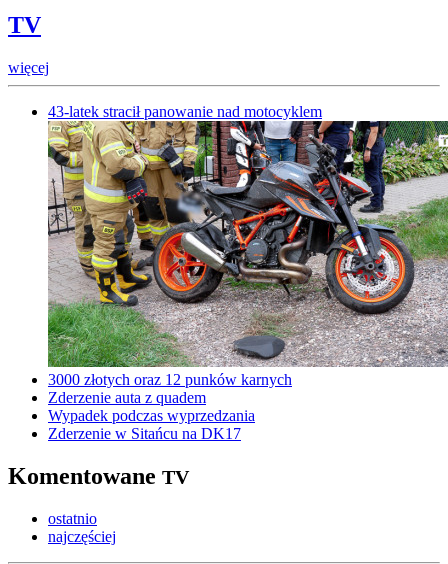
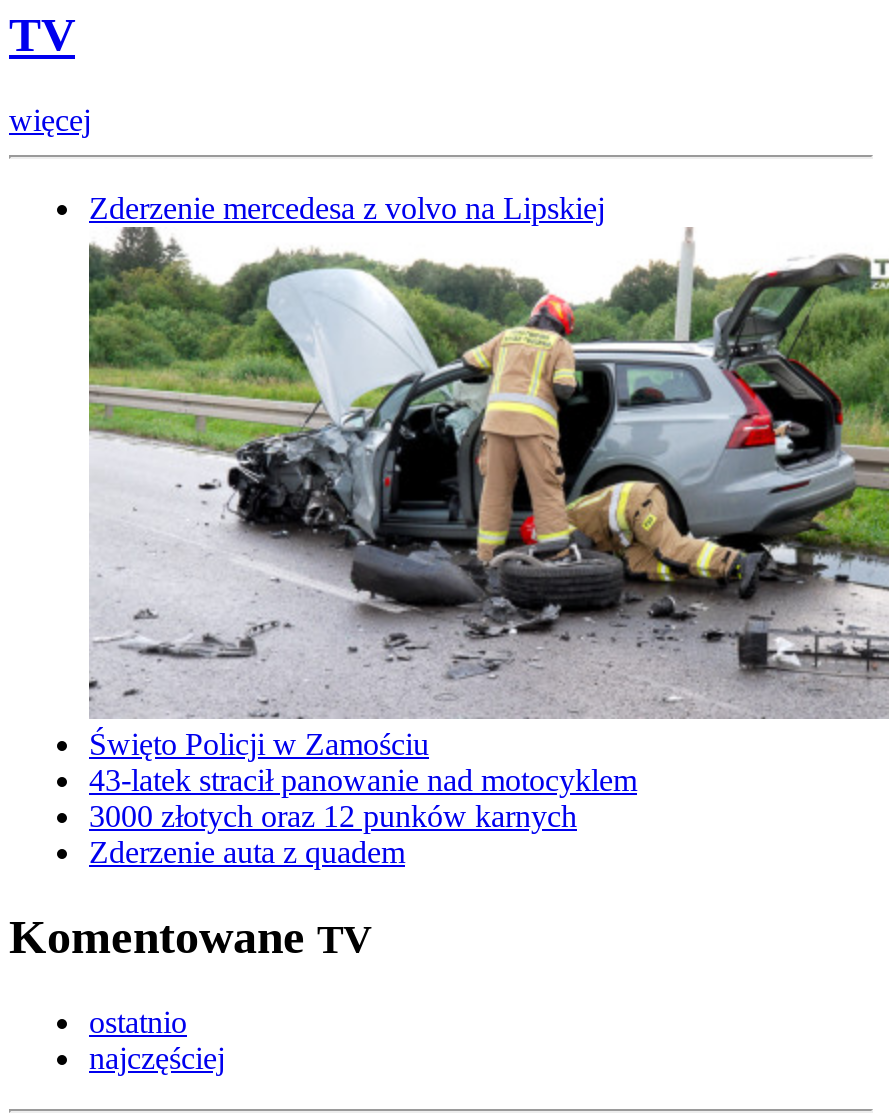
none -> [89,191,605,225] Zderzenie mercedesa z volvo na Lipskiej
none -> [89,727,429,761] Święto Policji w Zamościu
moved [48,103,322,120] -> [89,763,637,797]: 43-latek stracił panowanie nad motocyklem
[47,120,445,370] [image] -> [87,227,883,711] [image]
moved [48,371,292,406] -> [89,799,577,869]: 3000 złotych oraz 12 punków karnych | Zderzenie auta z quadem
[48,407,255,442] Wypadek podczas wyprzedzania | Zderzenie w Sitańcu na DK17 -> none

